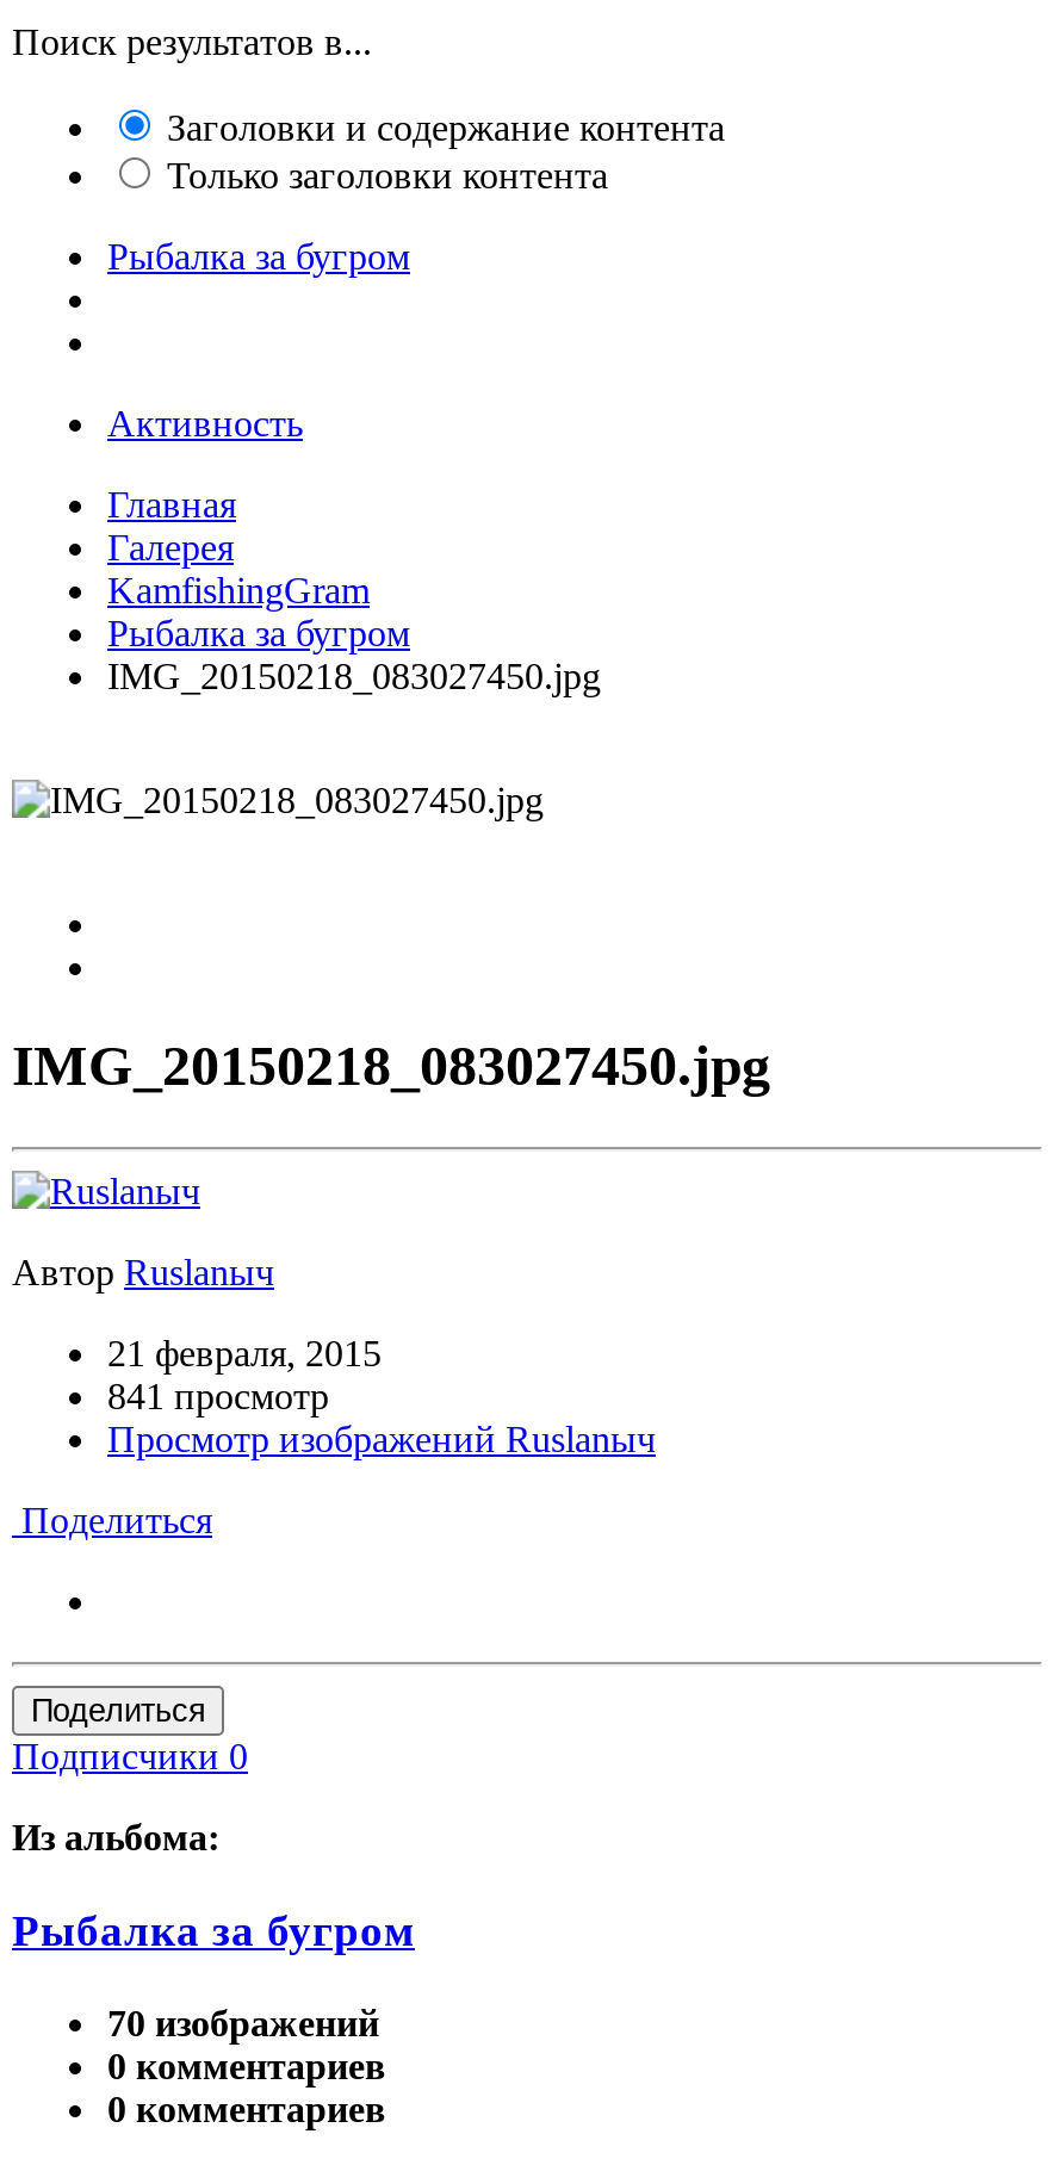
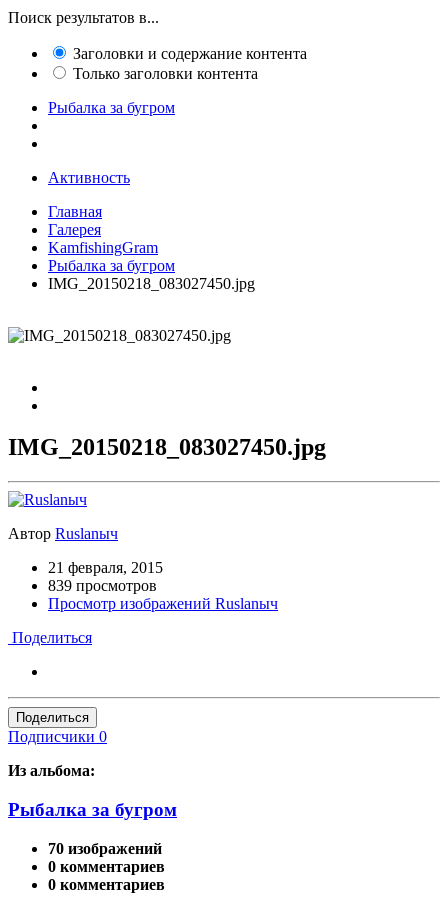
[107,1376,329,1417] 841 просмотр -> [48,577,157,594] 839 просмотров

